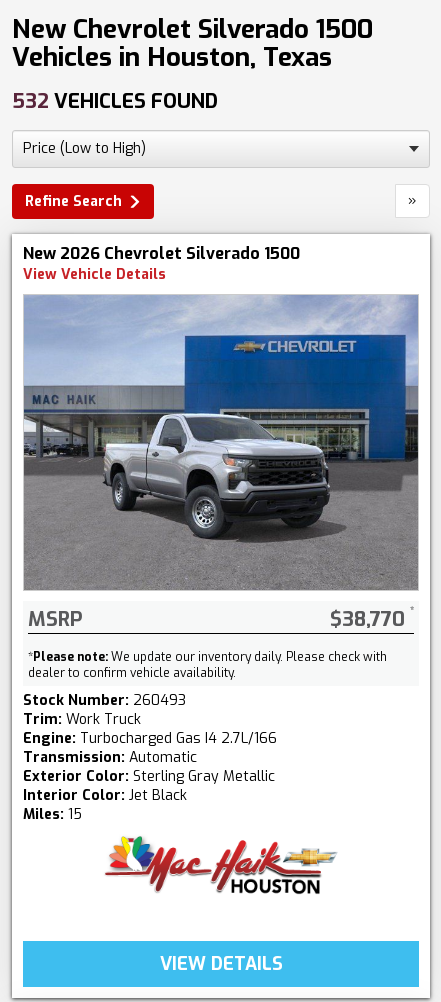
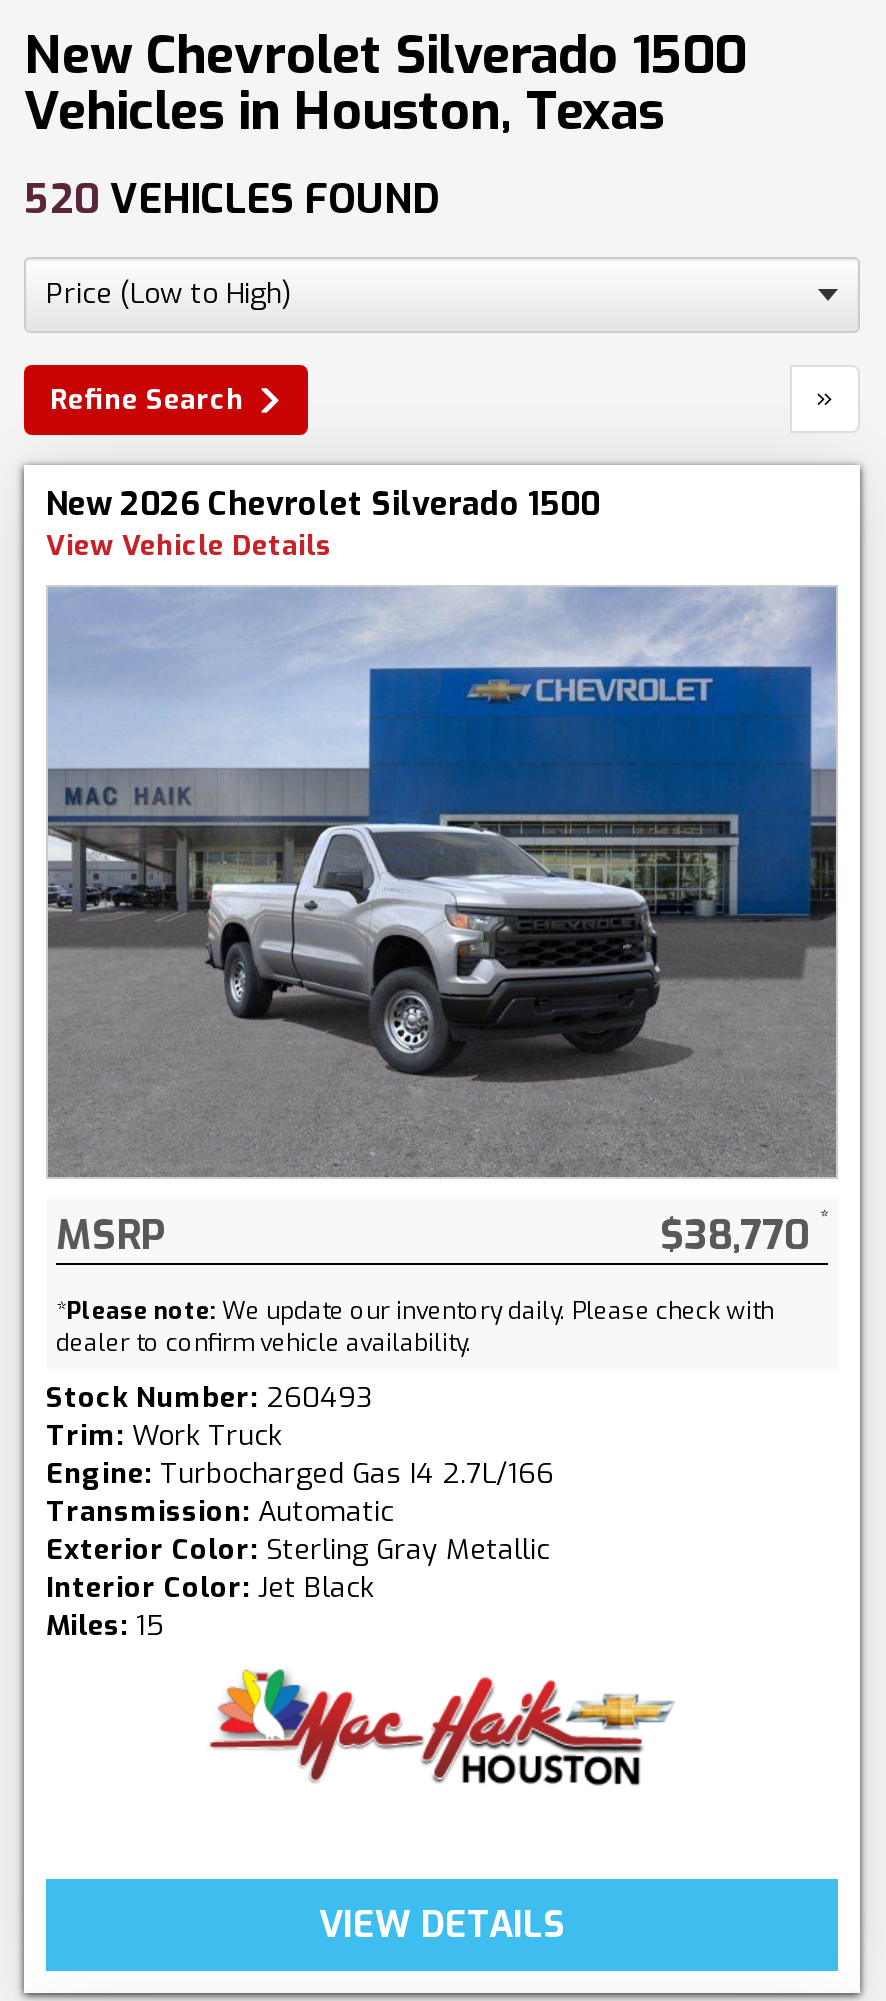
[12,88,218,115] 532 VEHICLES FOUND -> [24,173,438,227] 520 VEHICLES FOUND

